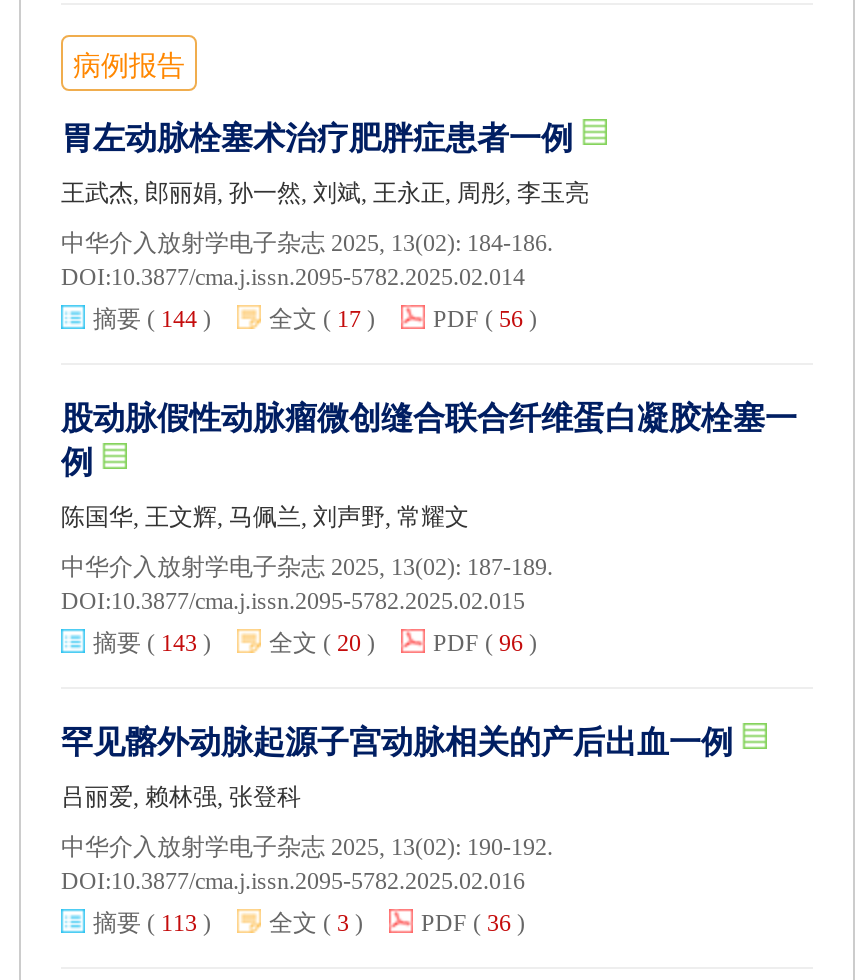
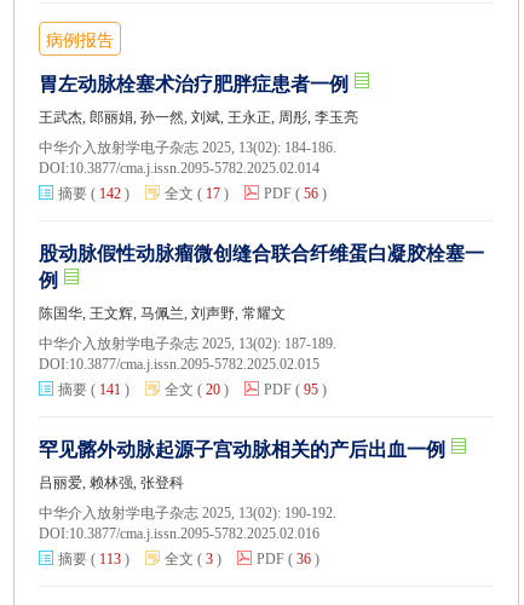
[93,305,211,333] 摘要 ( 144) -> [58,185,129,202] 摘要 ( 142)
[93,629,211,657] 摘要 ( 143) -> [58,381,129,398] 摘要 ( 141)
[433,629,537,657] PDF ( 96) -> [264,381,327,398] PDF ( 95)

